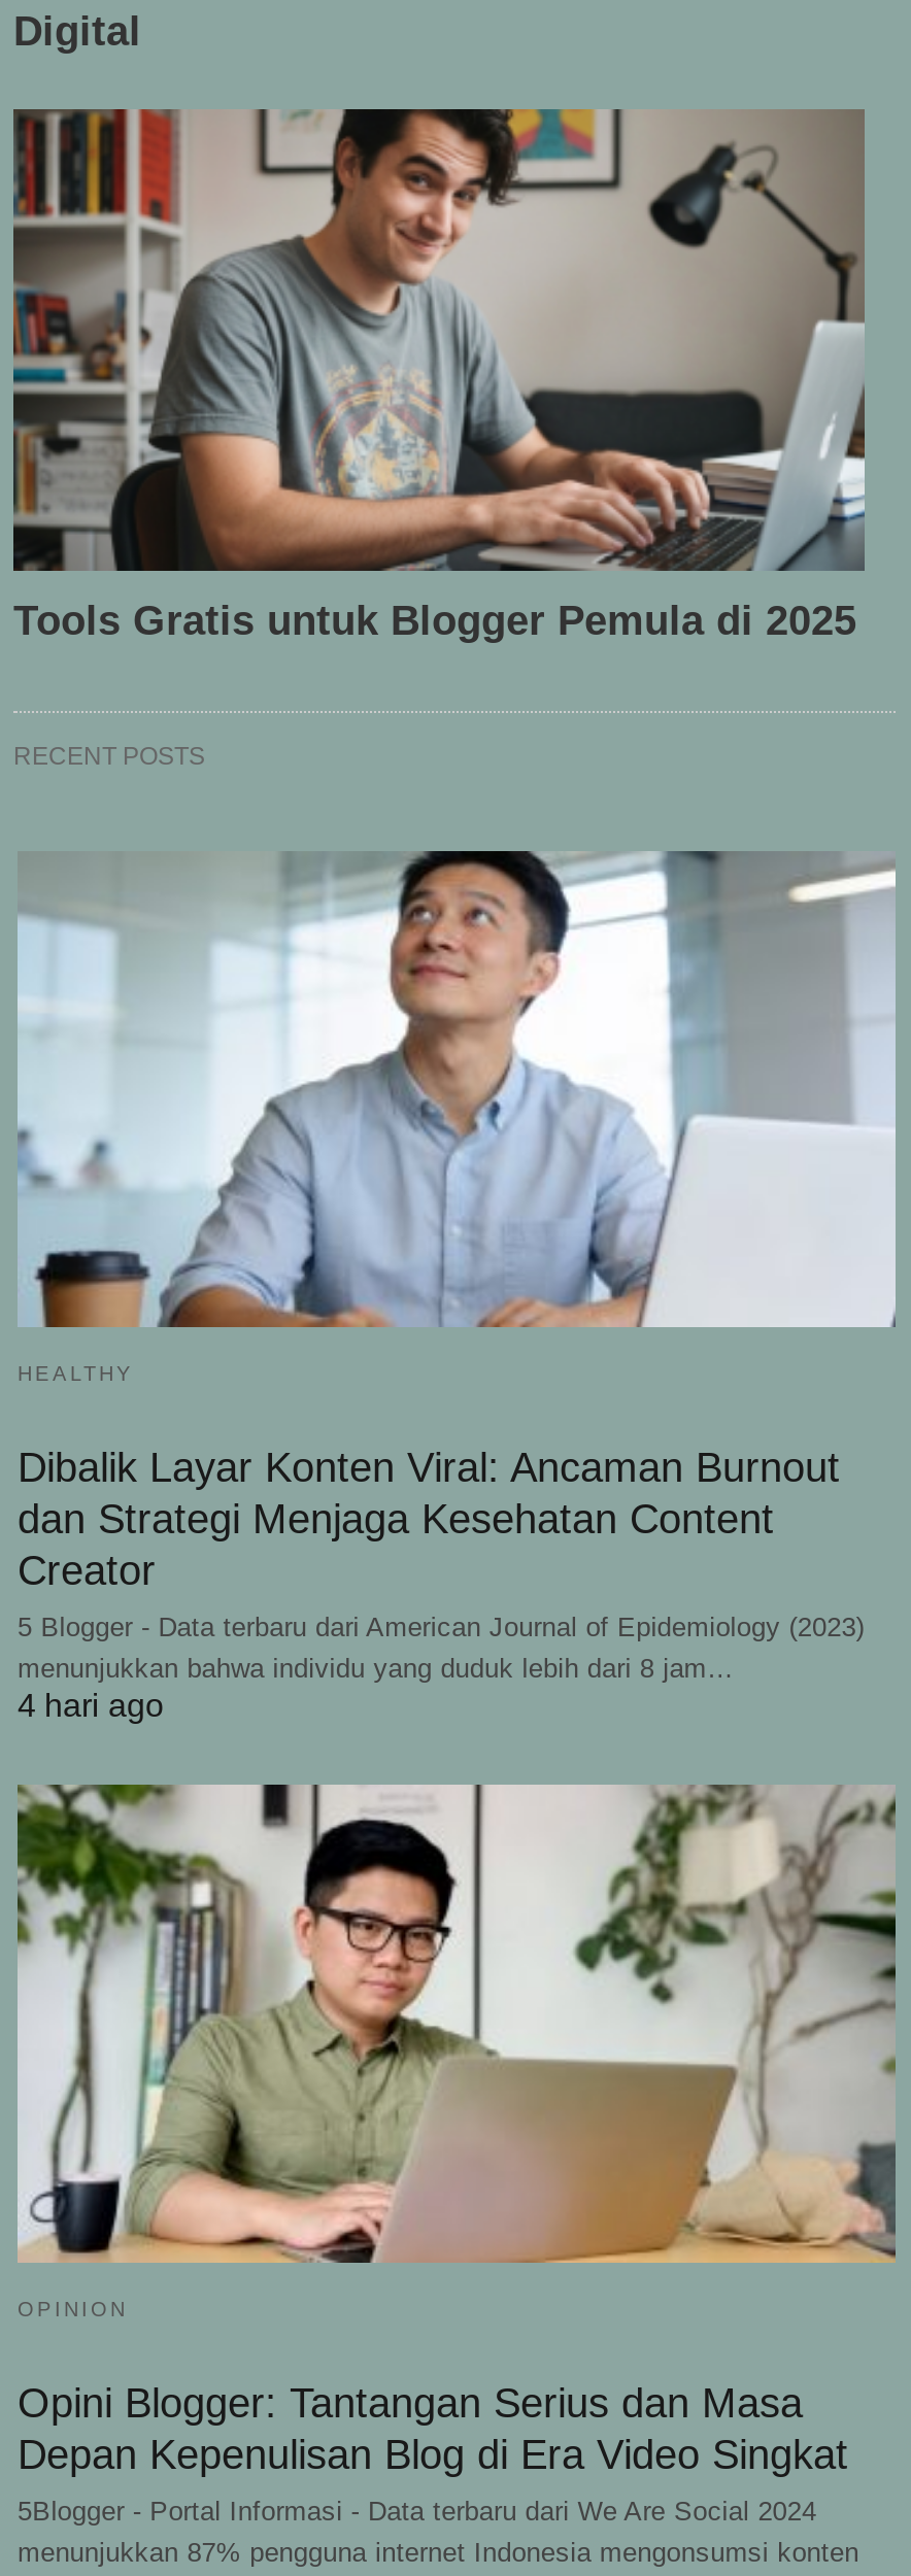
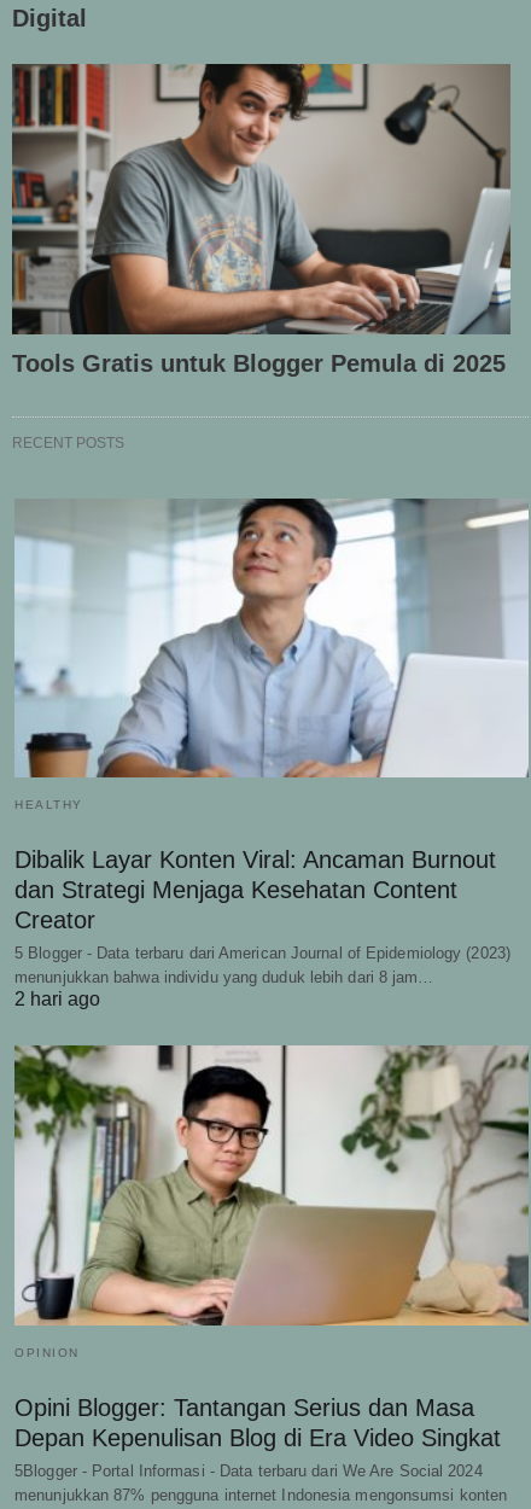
[18,1689,164,1724] 4 hari ago -> [14,989,100,1010] 2 hari ago

